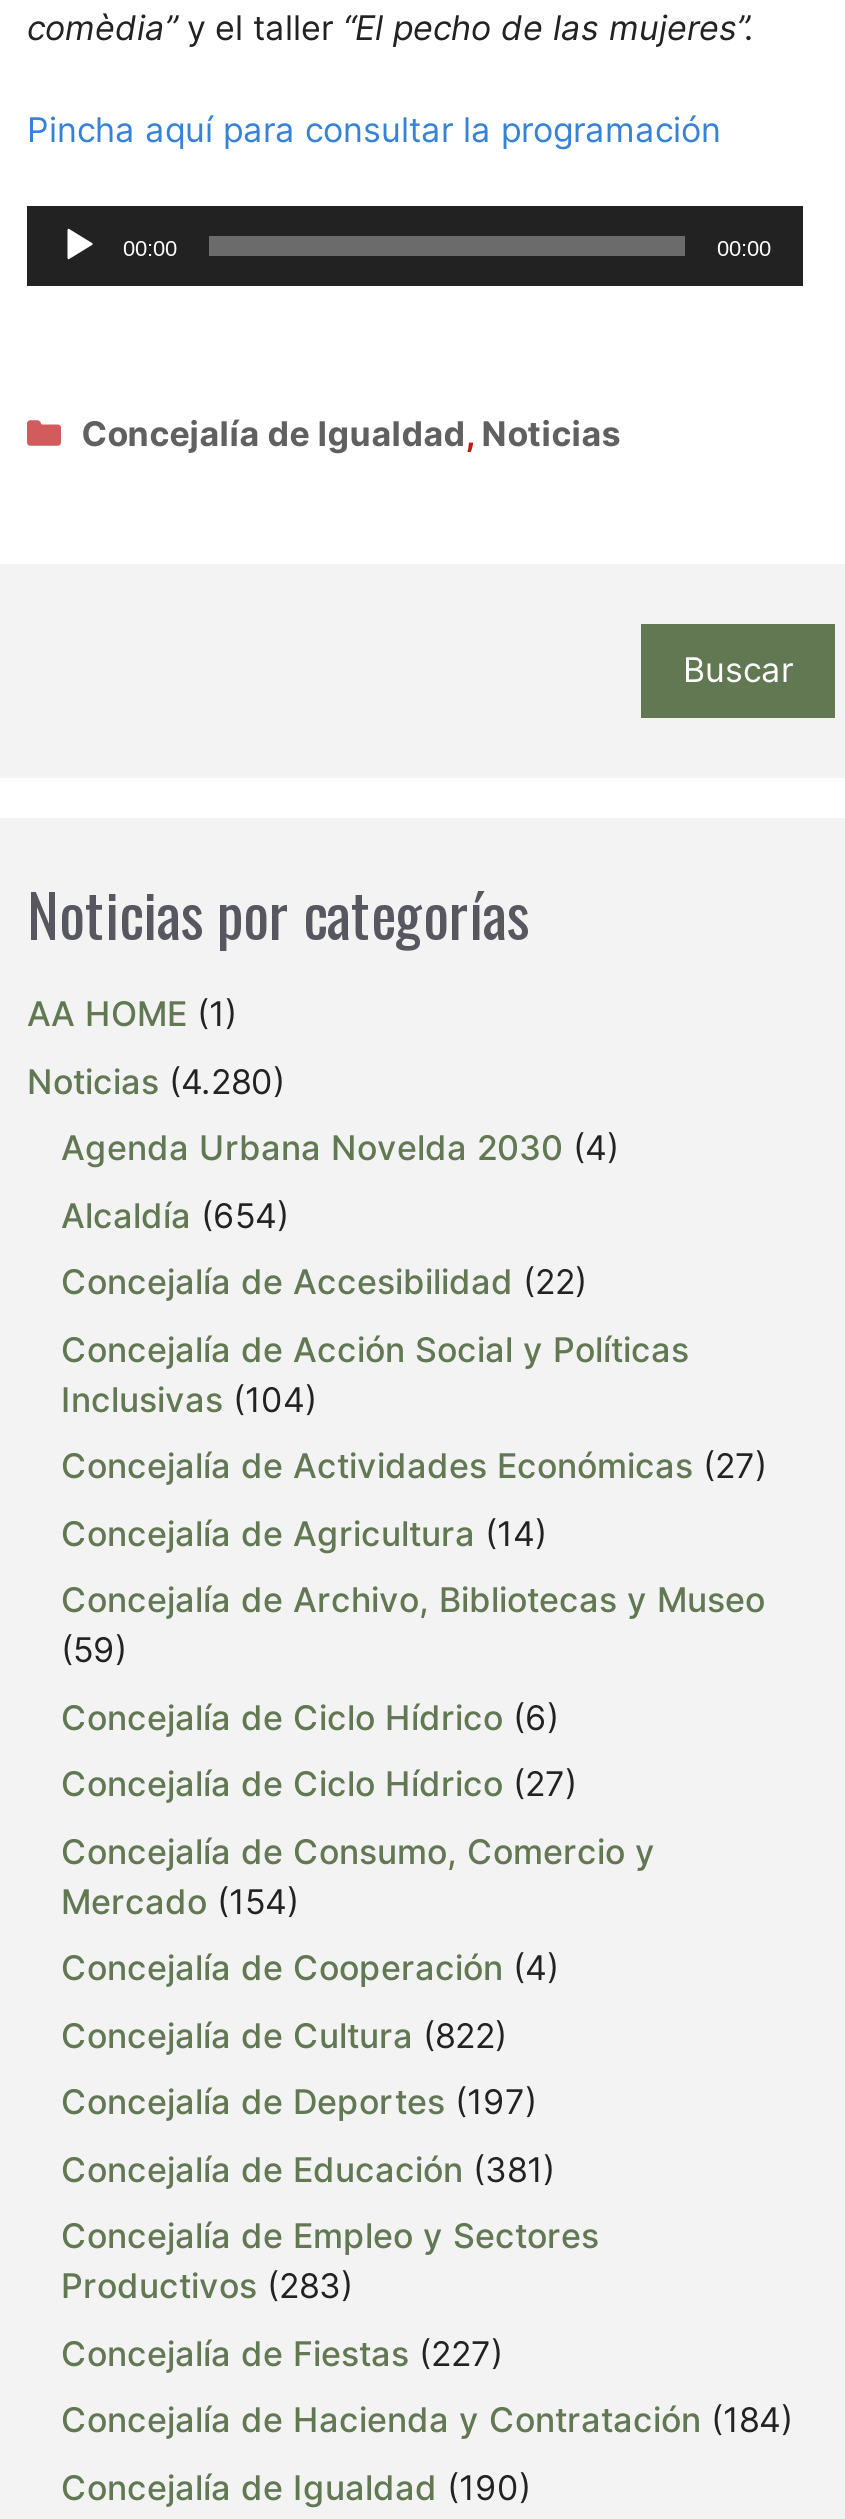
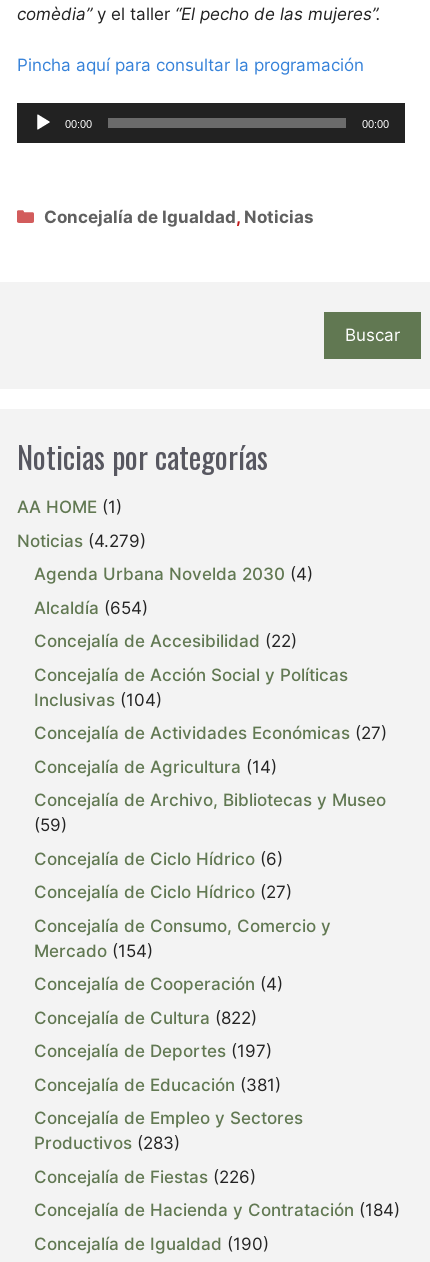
[27,1061,285,1101] Noticias (4.280) -> [17,531,146,551] Noticias (4.279)
[61,2333,503,2373] Concejalía de Fiestas (227) -> [34,1167,256,1187] Concejalía de Fiestas (226)

